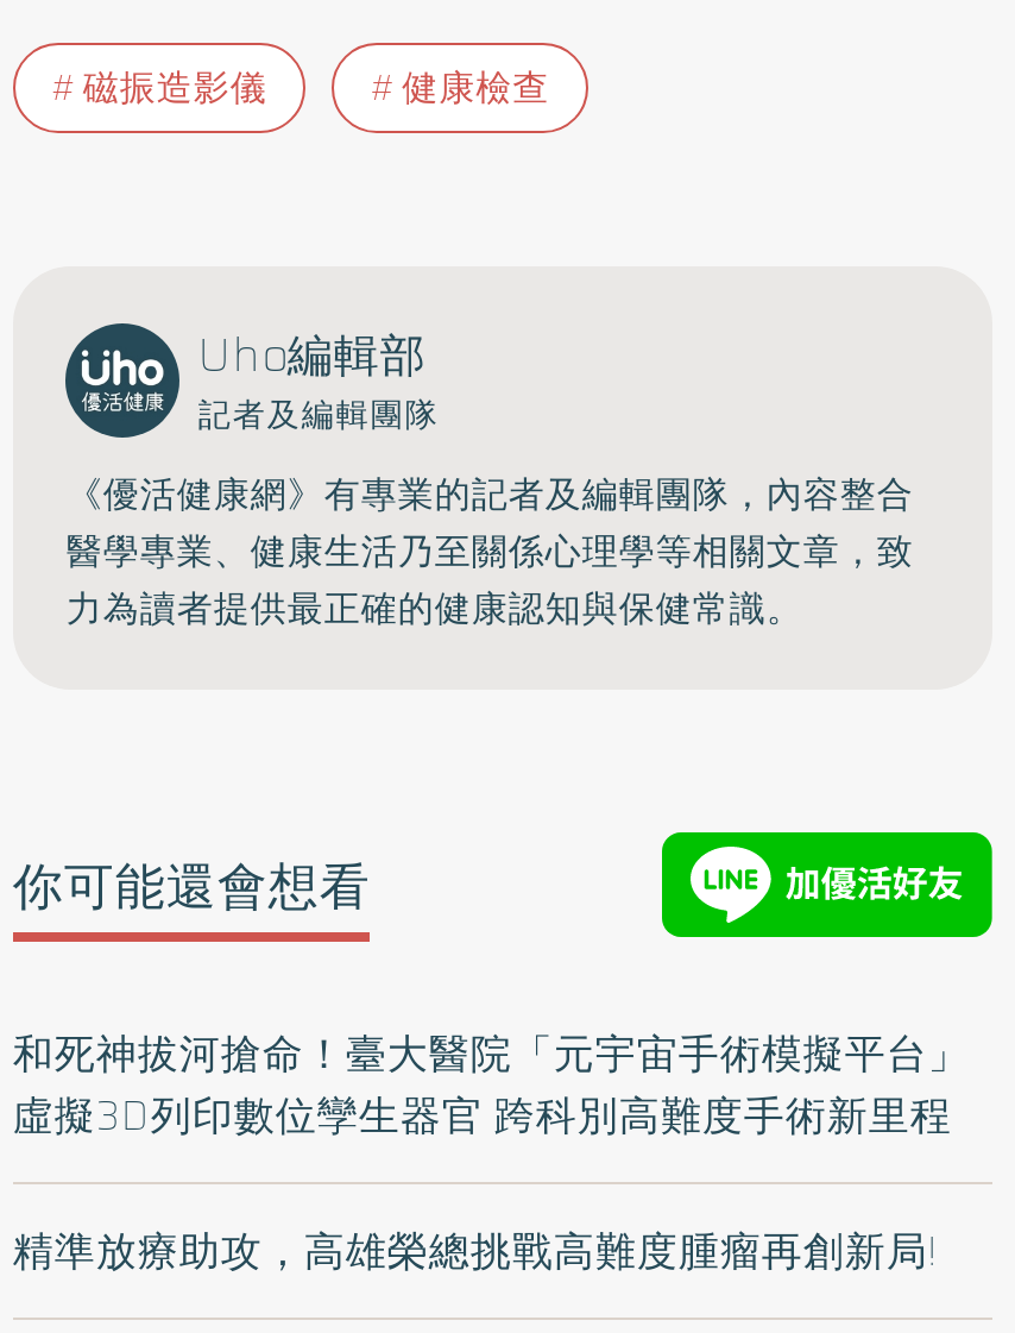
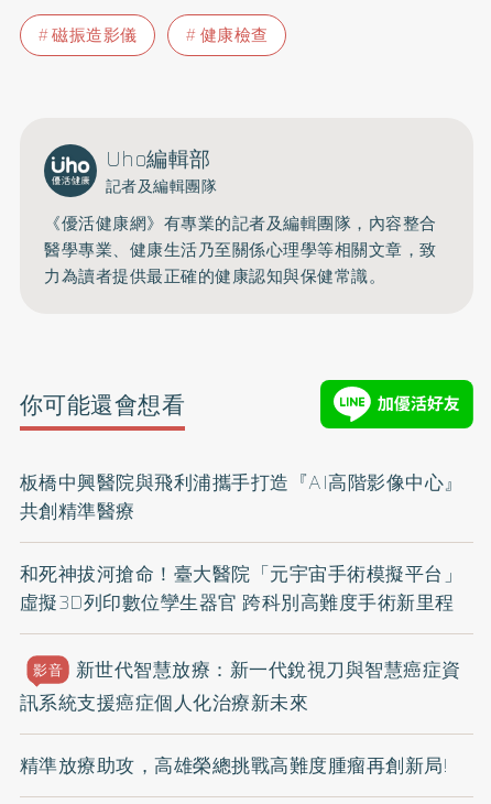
none -> [20,468,463,526] 板橋中興醫院與飛利浦攜手打造『AI高階影像中心』 | 共創精準醫療
none -> [20,656,461,717] 影音 | 新世代智慧放療：新一代銳視刀與智慧癌症資 | 訊系統支援癌症個人化治療新未來

